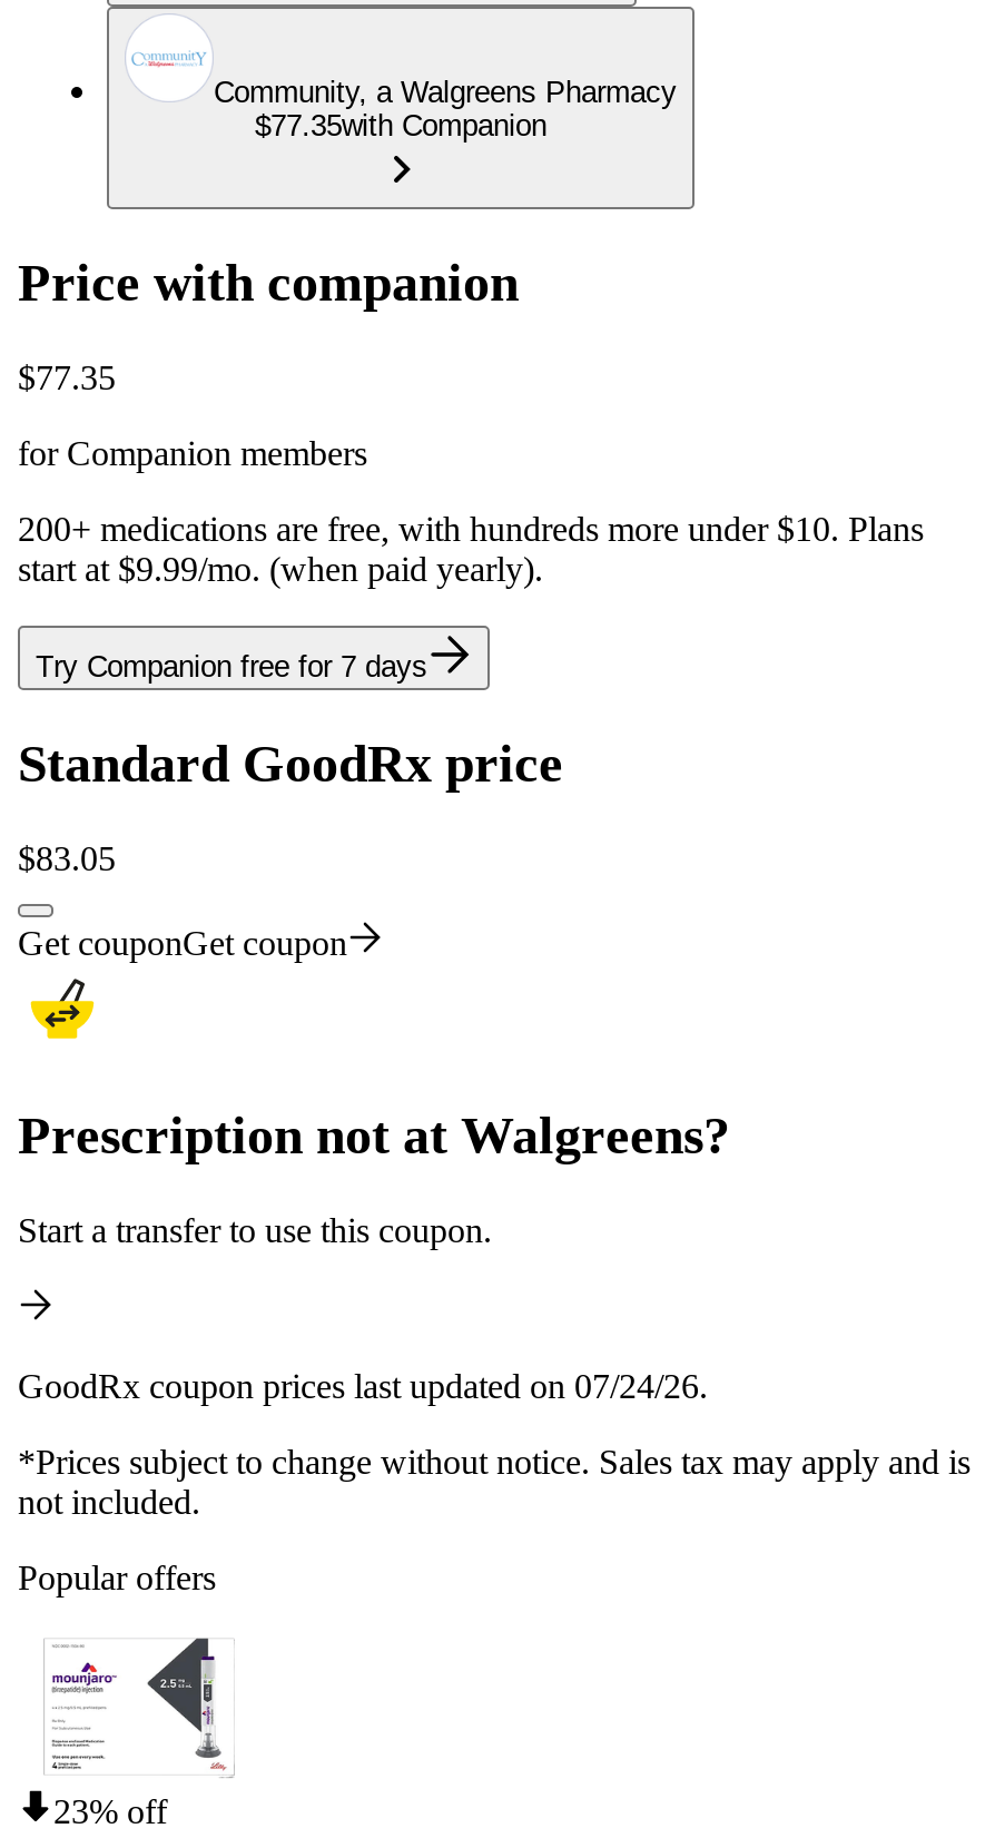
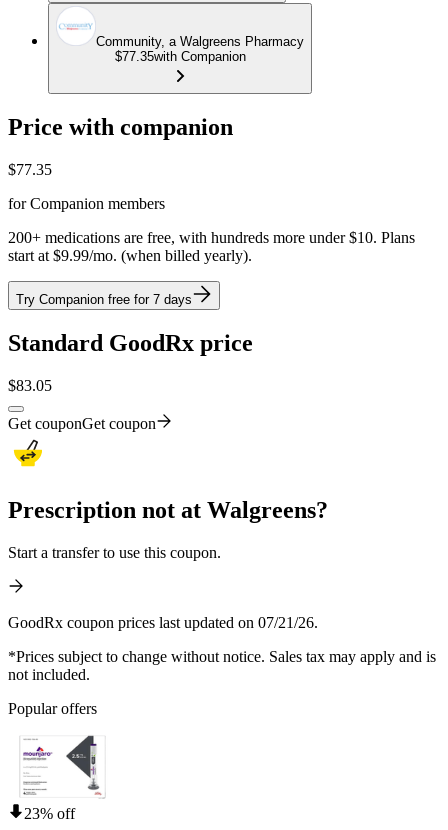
[18,550,543,588] start at $9.99/mo. (when paid yearly). -> [8,247,252,264] start at $9.99/mo. (when billed yearly).
[18,1366,708,1404] GoodRx coupon prices last updated on 07/24/26. -> [8,614,318,631] GoodRx coupon prices last updated on 07/21/26.

